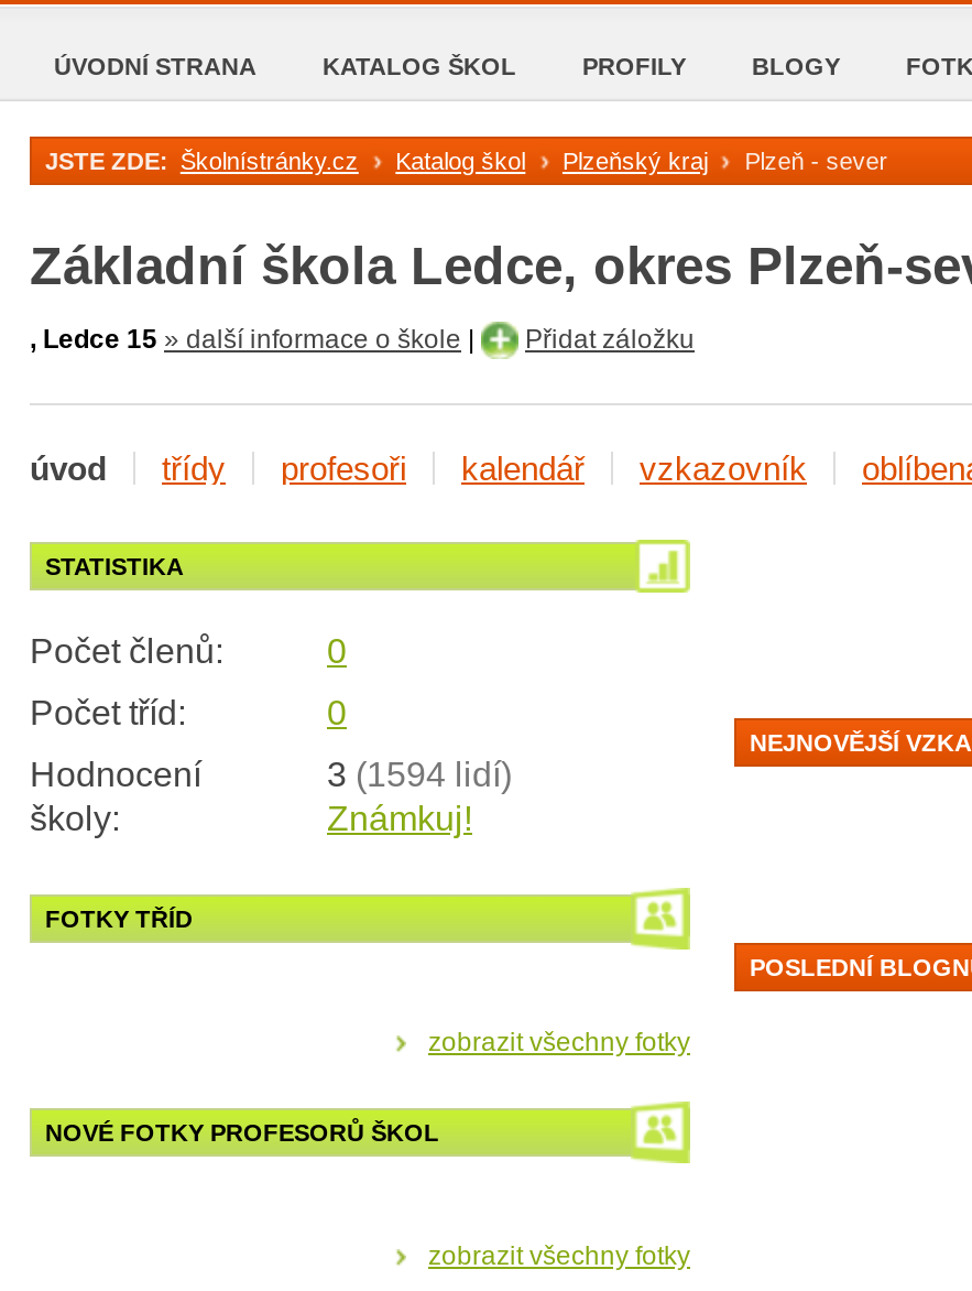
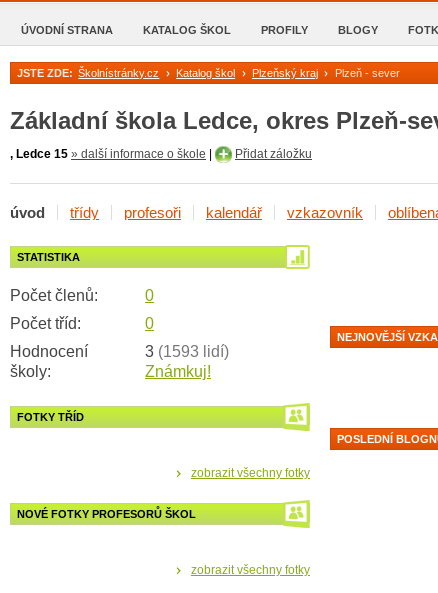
[327,756,512,793] 3 (1594 lidí) -> [145,343,229,360] 3 (1593 lidí)

